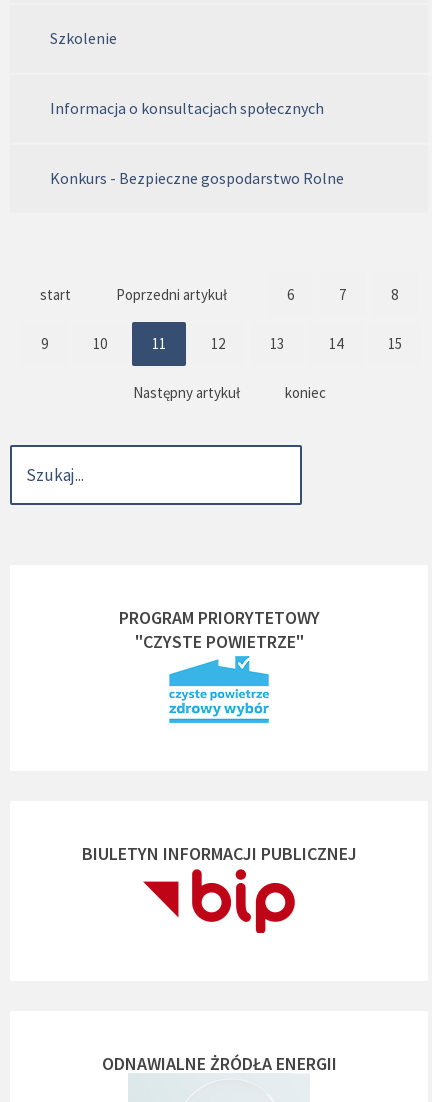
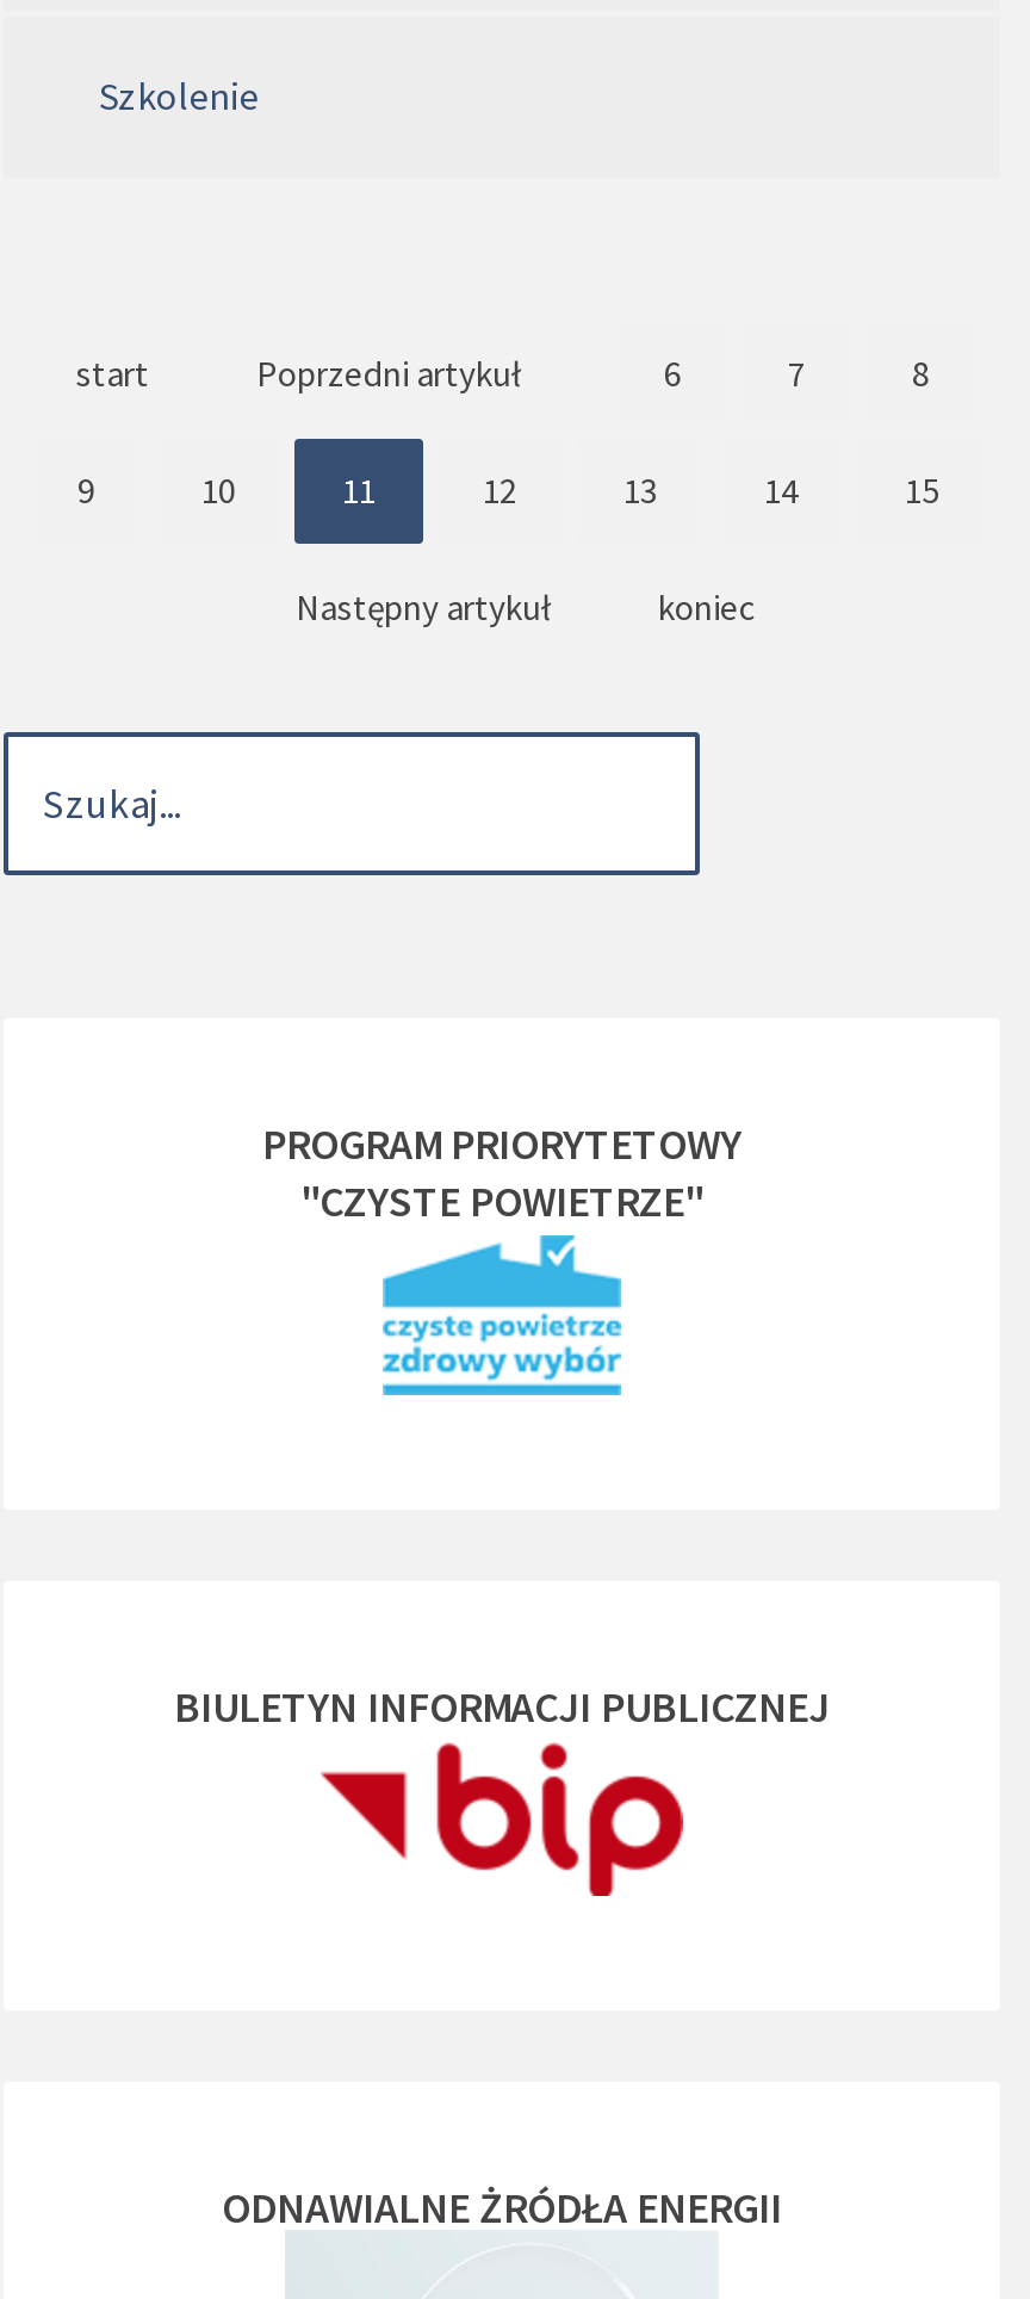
[50,98,344,188] Informacja o konsultacjach społecznych | Konkurs - Bezpieczne gospodarstwo Rolne -> none

